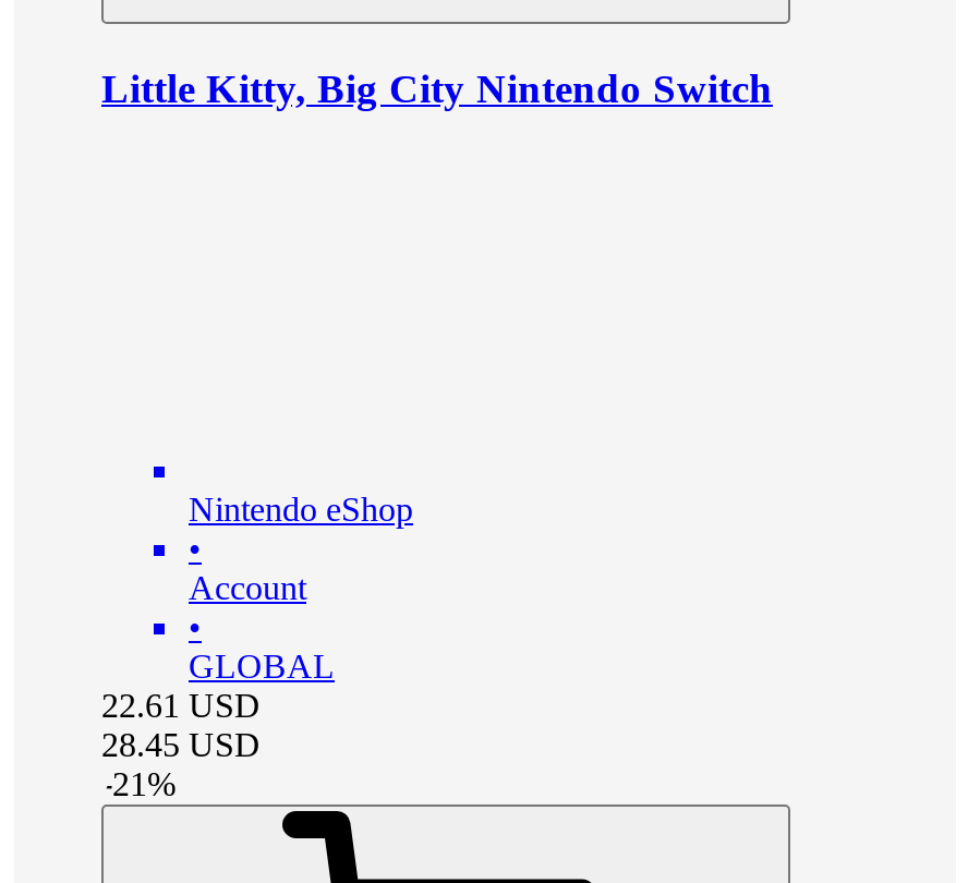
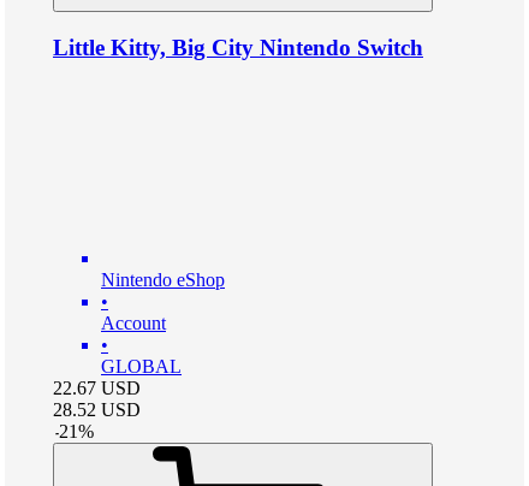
[101,686,261,723] 22.61 USD -> [53,377,141,398] 22.67 USD
[101,725,261,762] 28.45 USD -> [53,399,141,419] 28.52 USD

